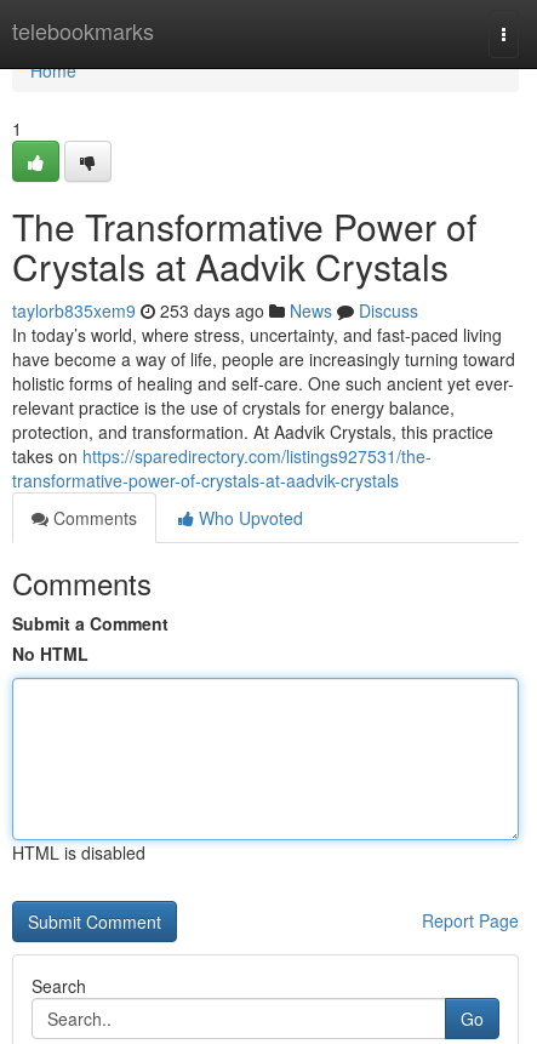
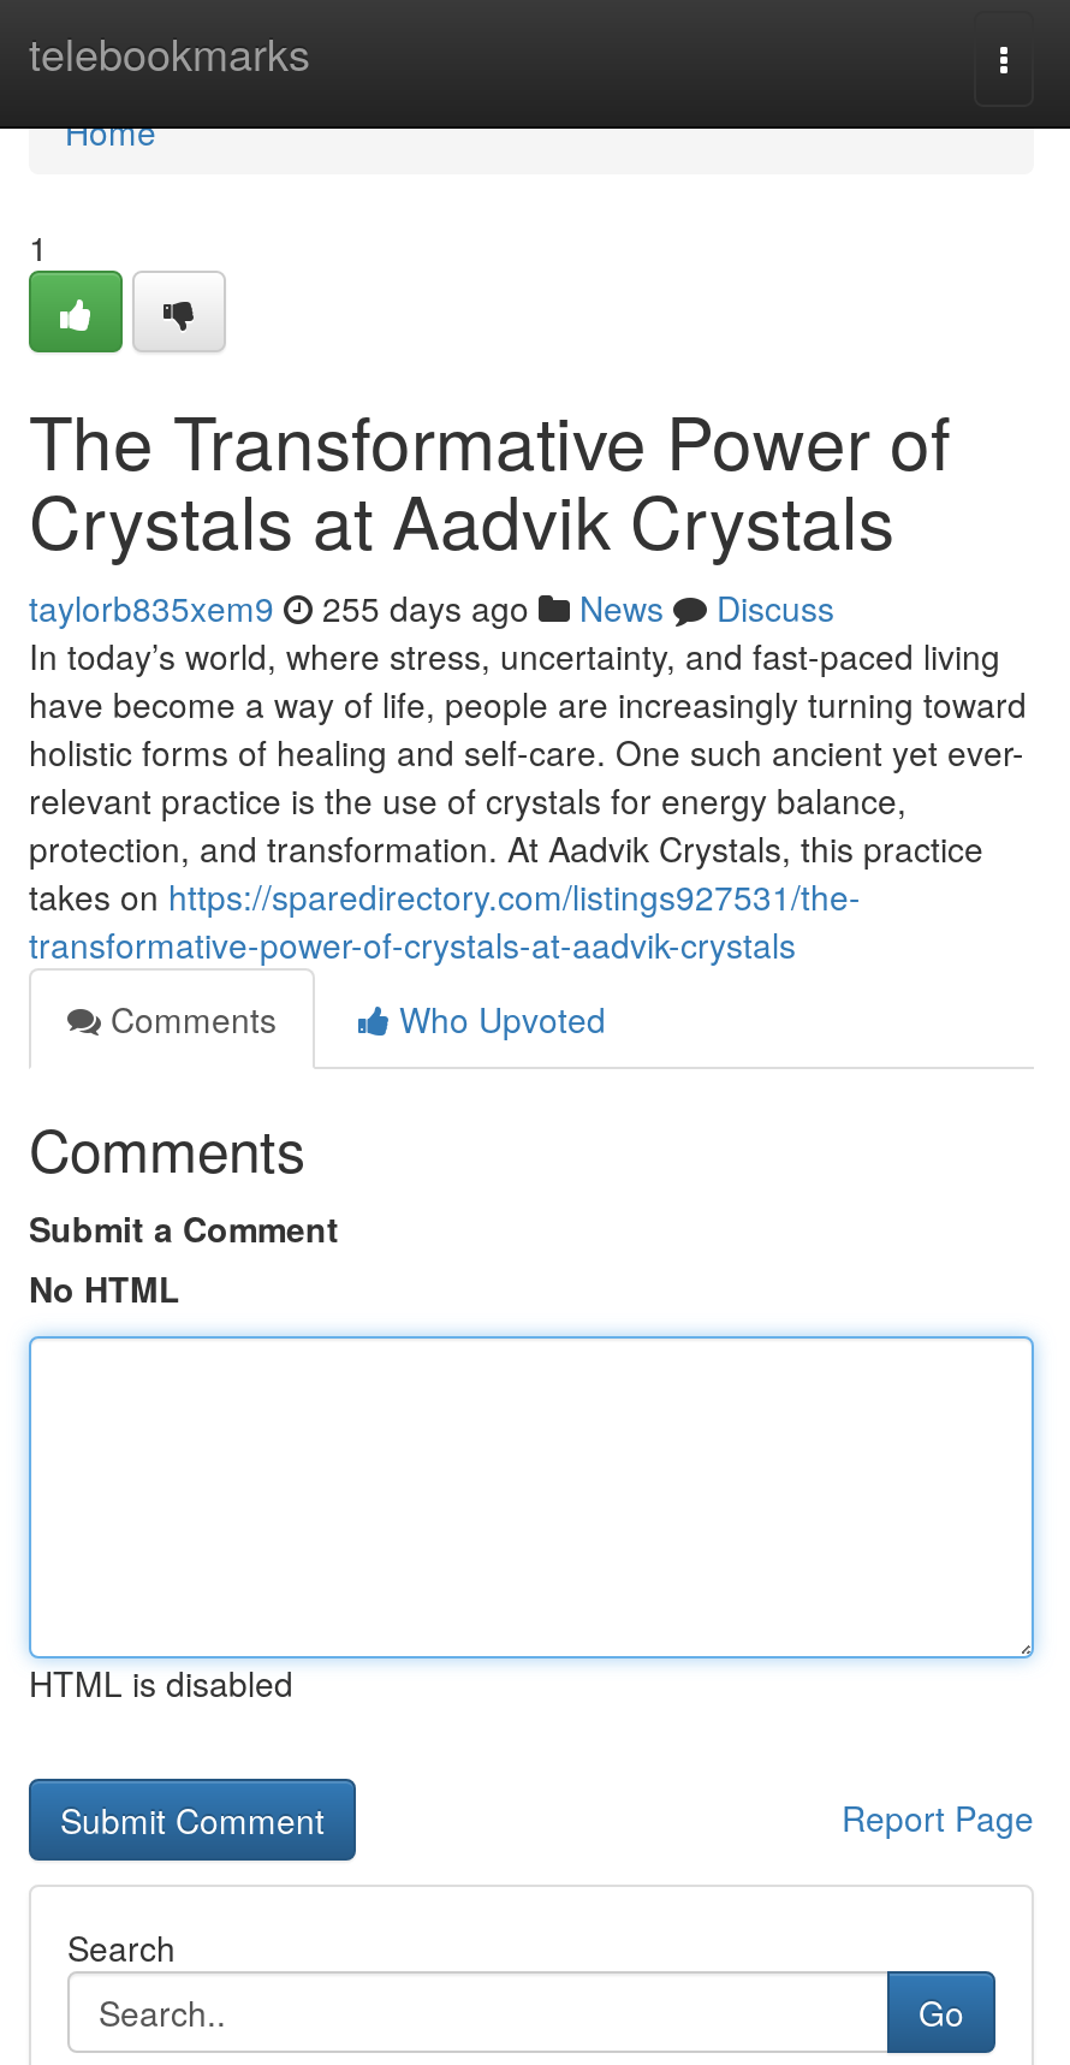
[12,298,418,323] taylorb835xem9 253 days ago News Discuss -> [29,583,834,631] taylorb835xem9 255 days ago News Discuss

